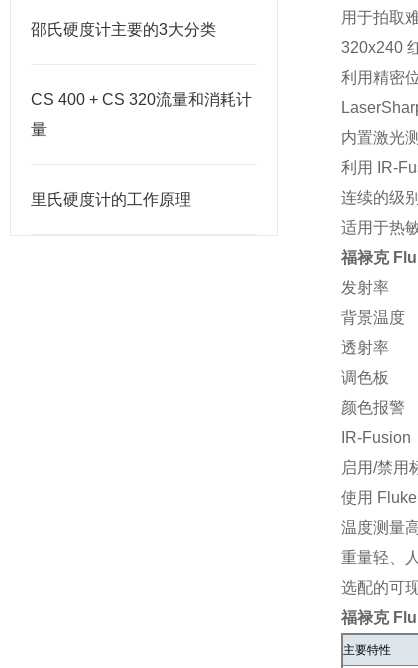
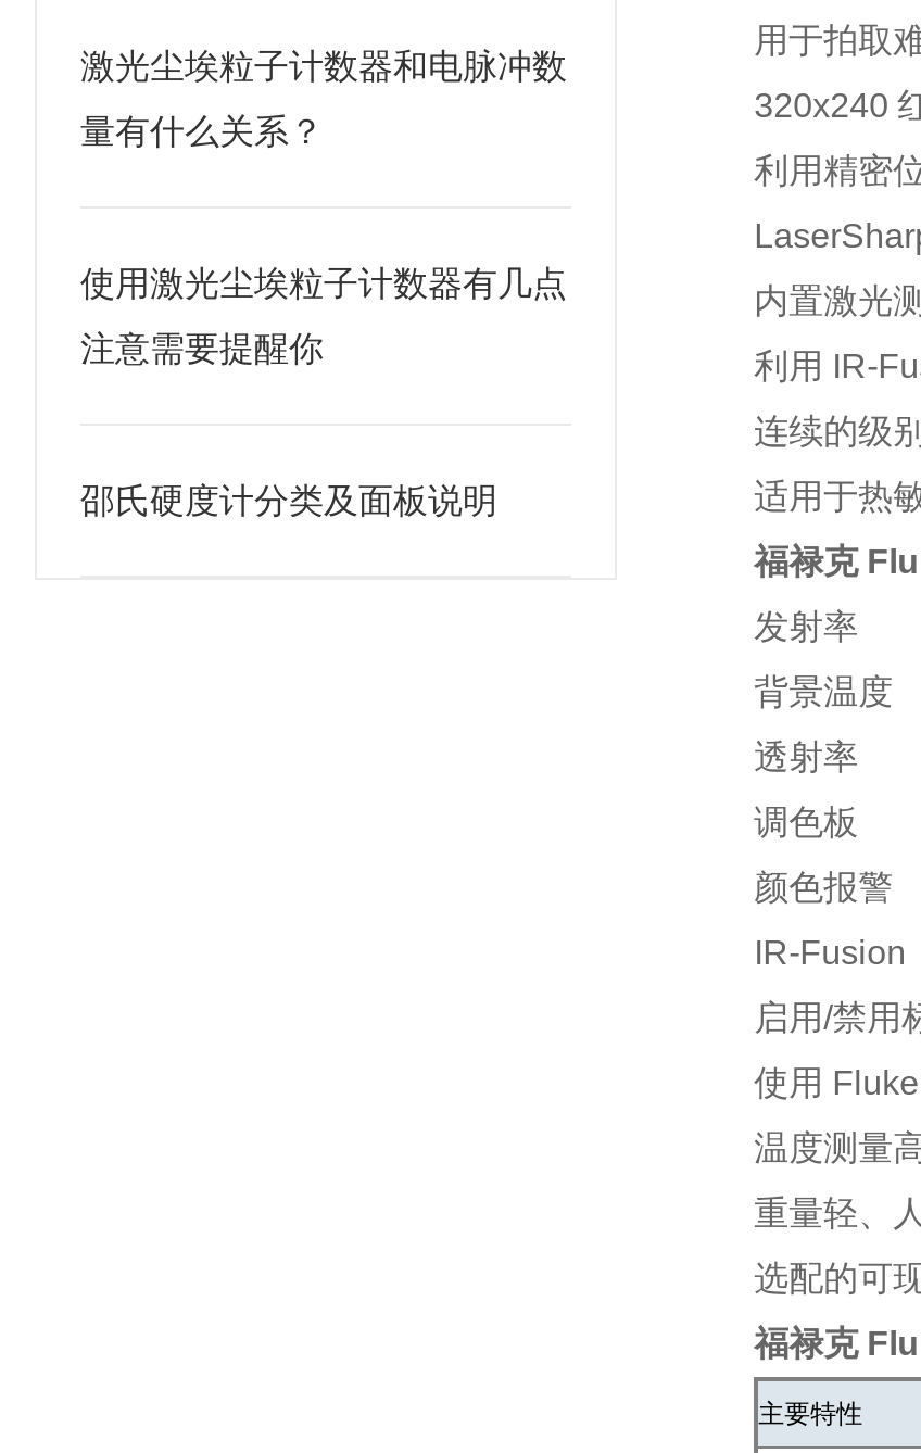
[31,21,216,38] 邵氏硬度计主要的3大分类 -> [80,48,567,150] 激光尘埃粒子计数器和电脉冲数 | 量有什么关系？
[31,91,252,138] CS 400 + CS 320流量和消耗计 | 量 -> [80,265,567,367] 使用激光尘埃粒子计数器有几点 | 注意需要提醒你
[31,191,191,208] 里氏硬度计的工作原理 -> [80,482,497,519] 邵氏硬度计分类及面板说明

